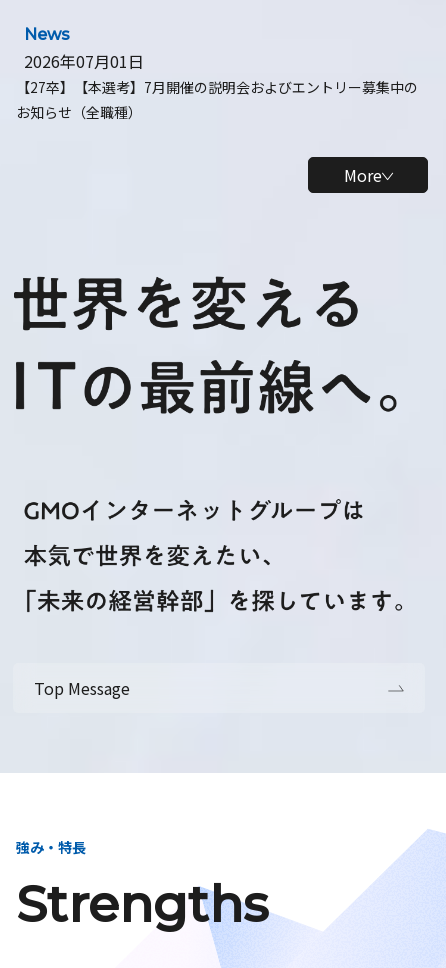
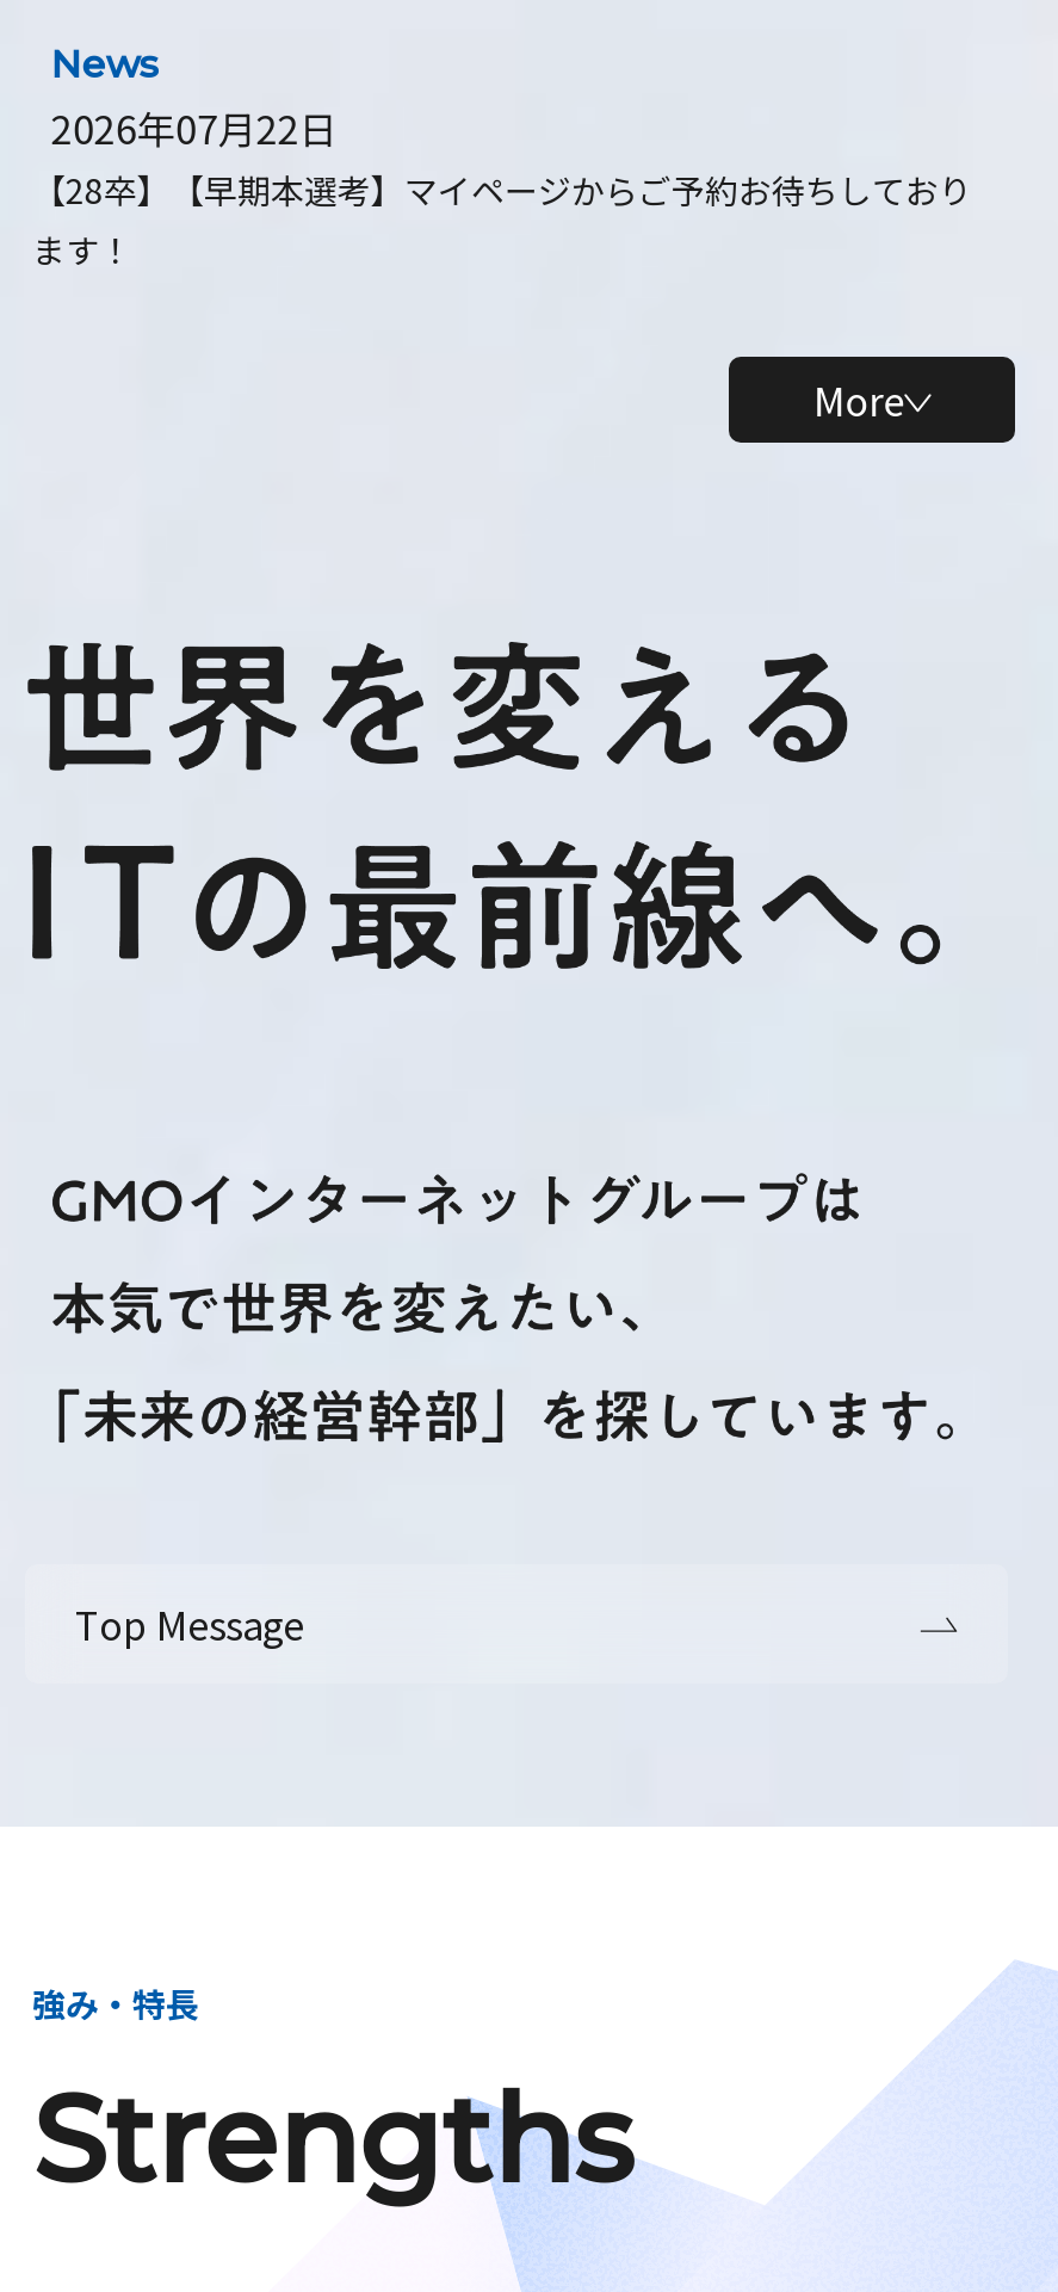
[16,49,418,122] 2026年07月01日 | 【27卒】【本選考】7月開催の説明会およびエントリー募集中の | お知らせ（全職種） -> [32,99,972,273] 2026年07月22日 | 【28卒】【早期本選考】マイページからご予約お待ちしており | ます！

